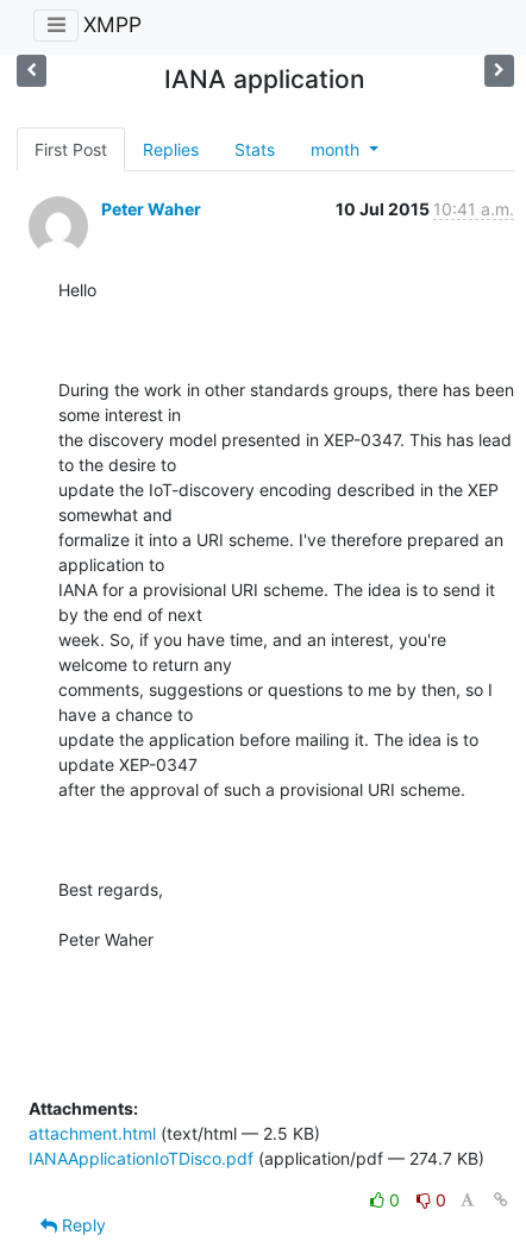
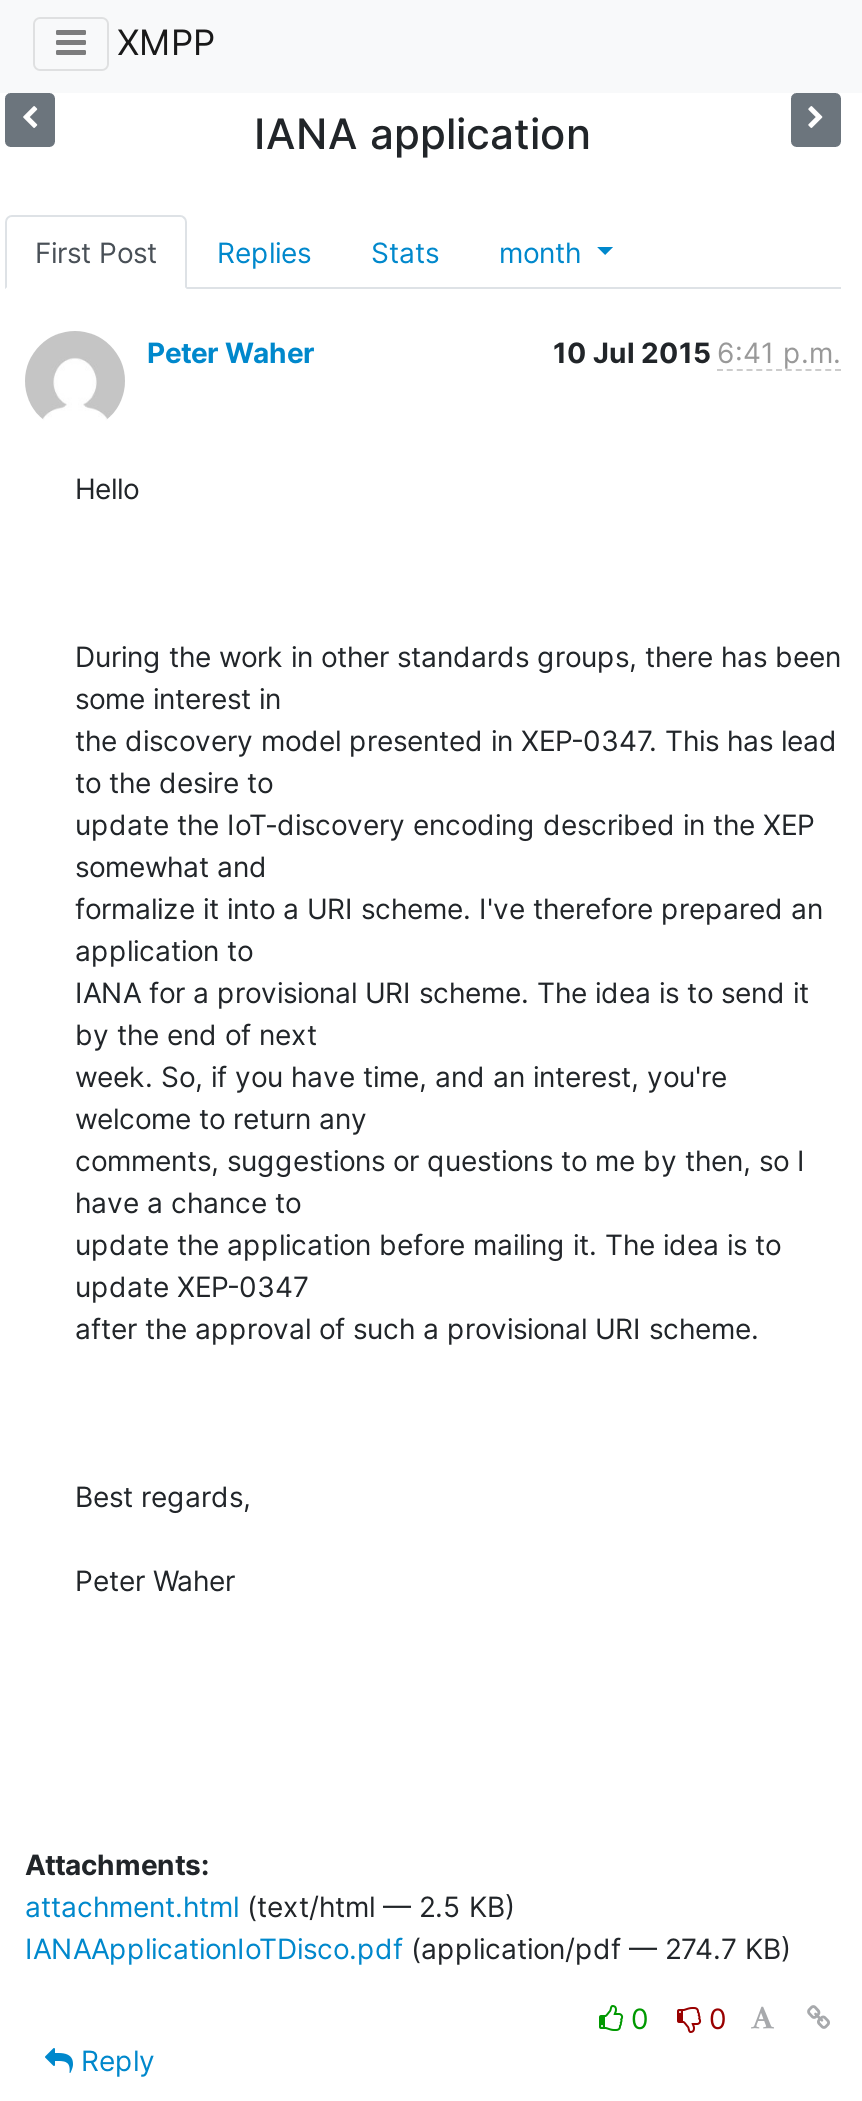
[336,198,514,219] 10 Jul 2015 10:41 a.m. -> [553,335,841,369] 10 Jul 2015 6:41 p.m.

